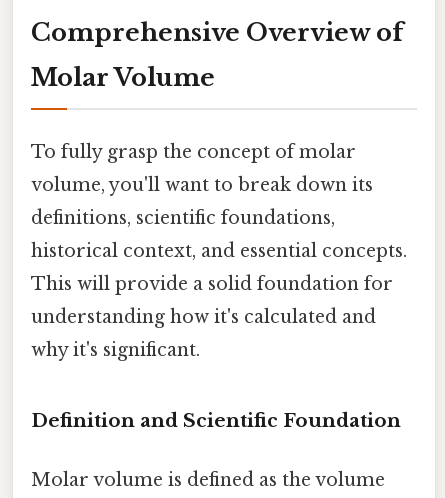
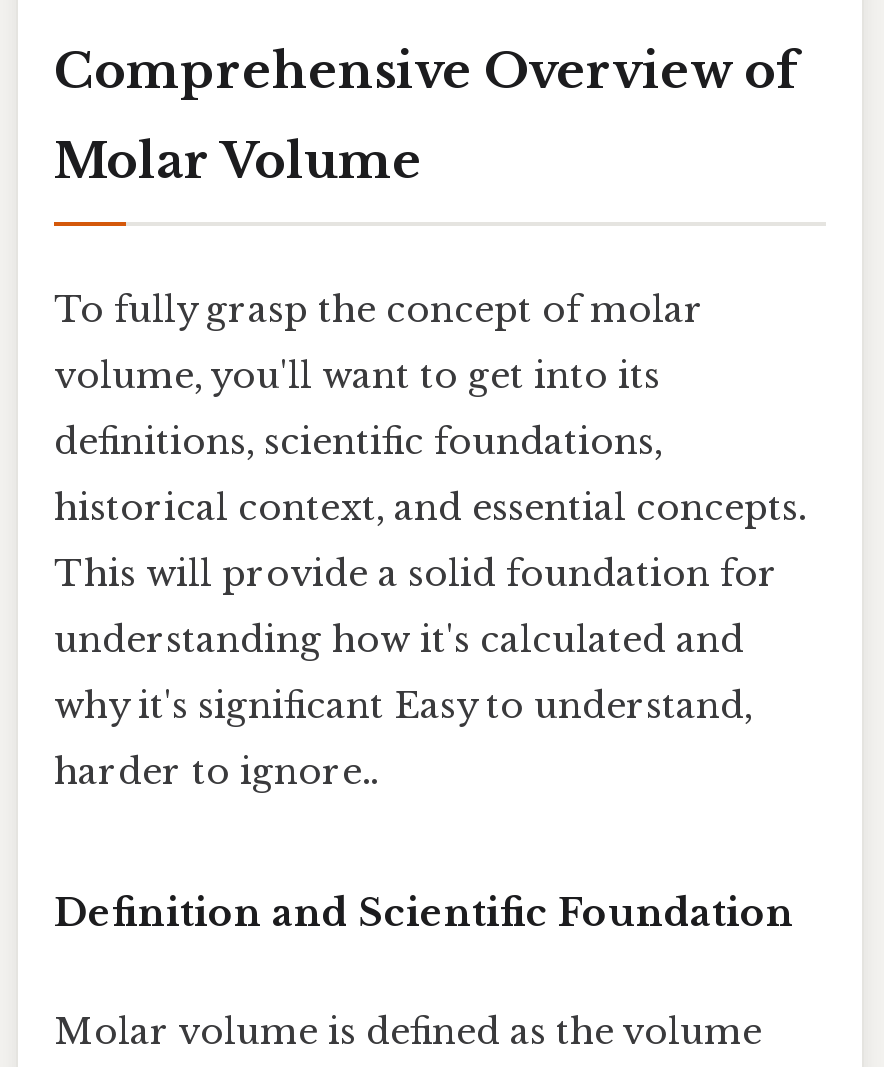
[31,174,373,196] volume, you'll want to break down its -> [54,355,660,399] volume, you'll want to get into its
[31,339,200,361] why it's significant. -> [54,685,752,795] why it's significant Easy to understand, | harder to ignore..

